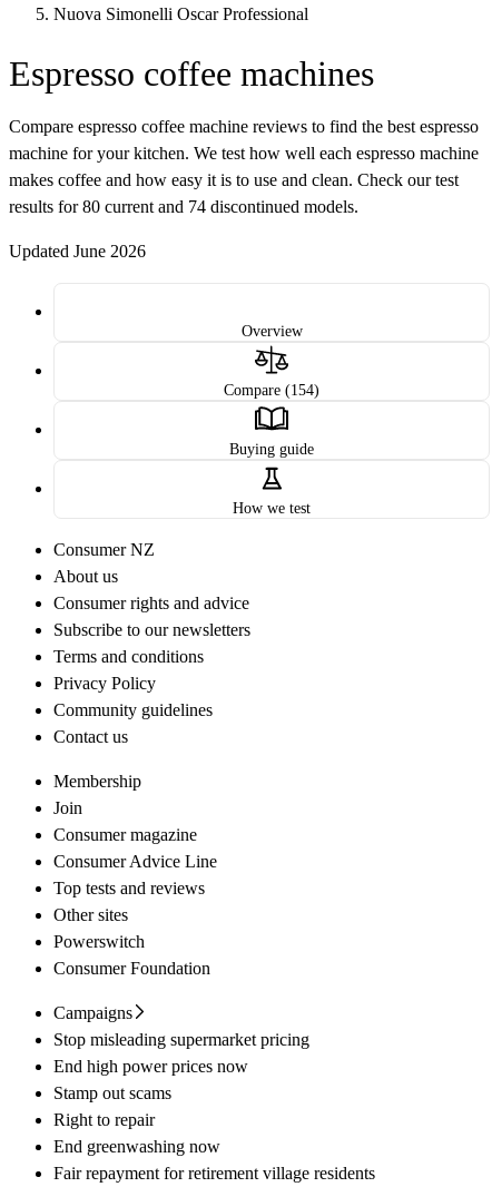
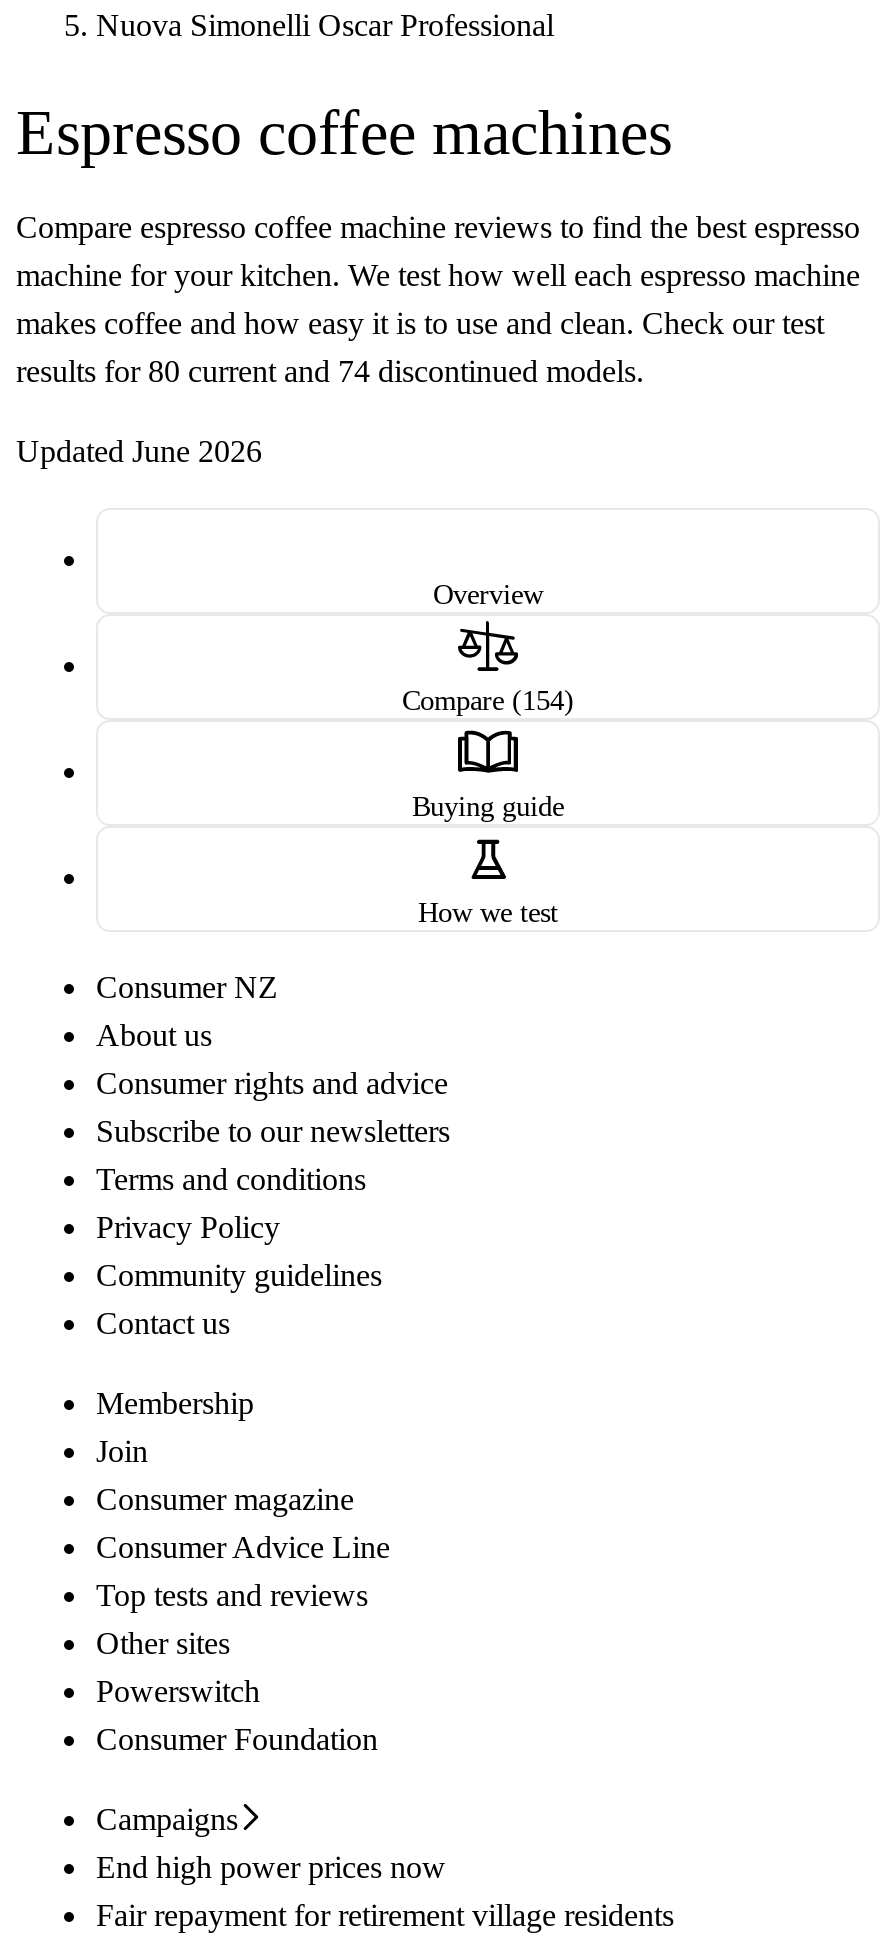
[53,1030,309,1049] Stop misleading supermarket pricing -> none
[53,1084,220,1156] Stamp out scams | Right to repair | End greenwashing now -> none

